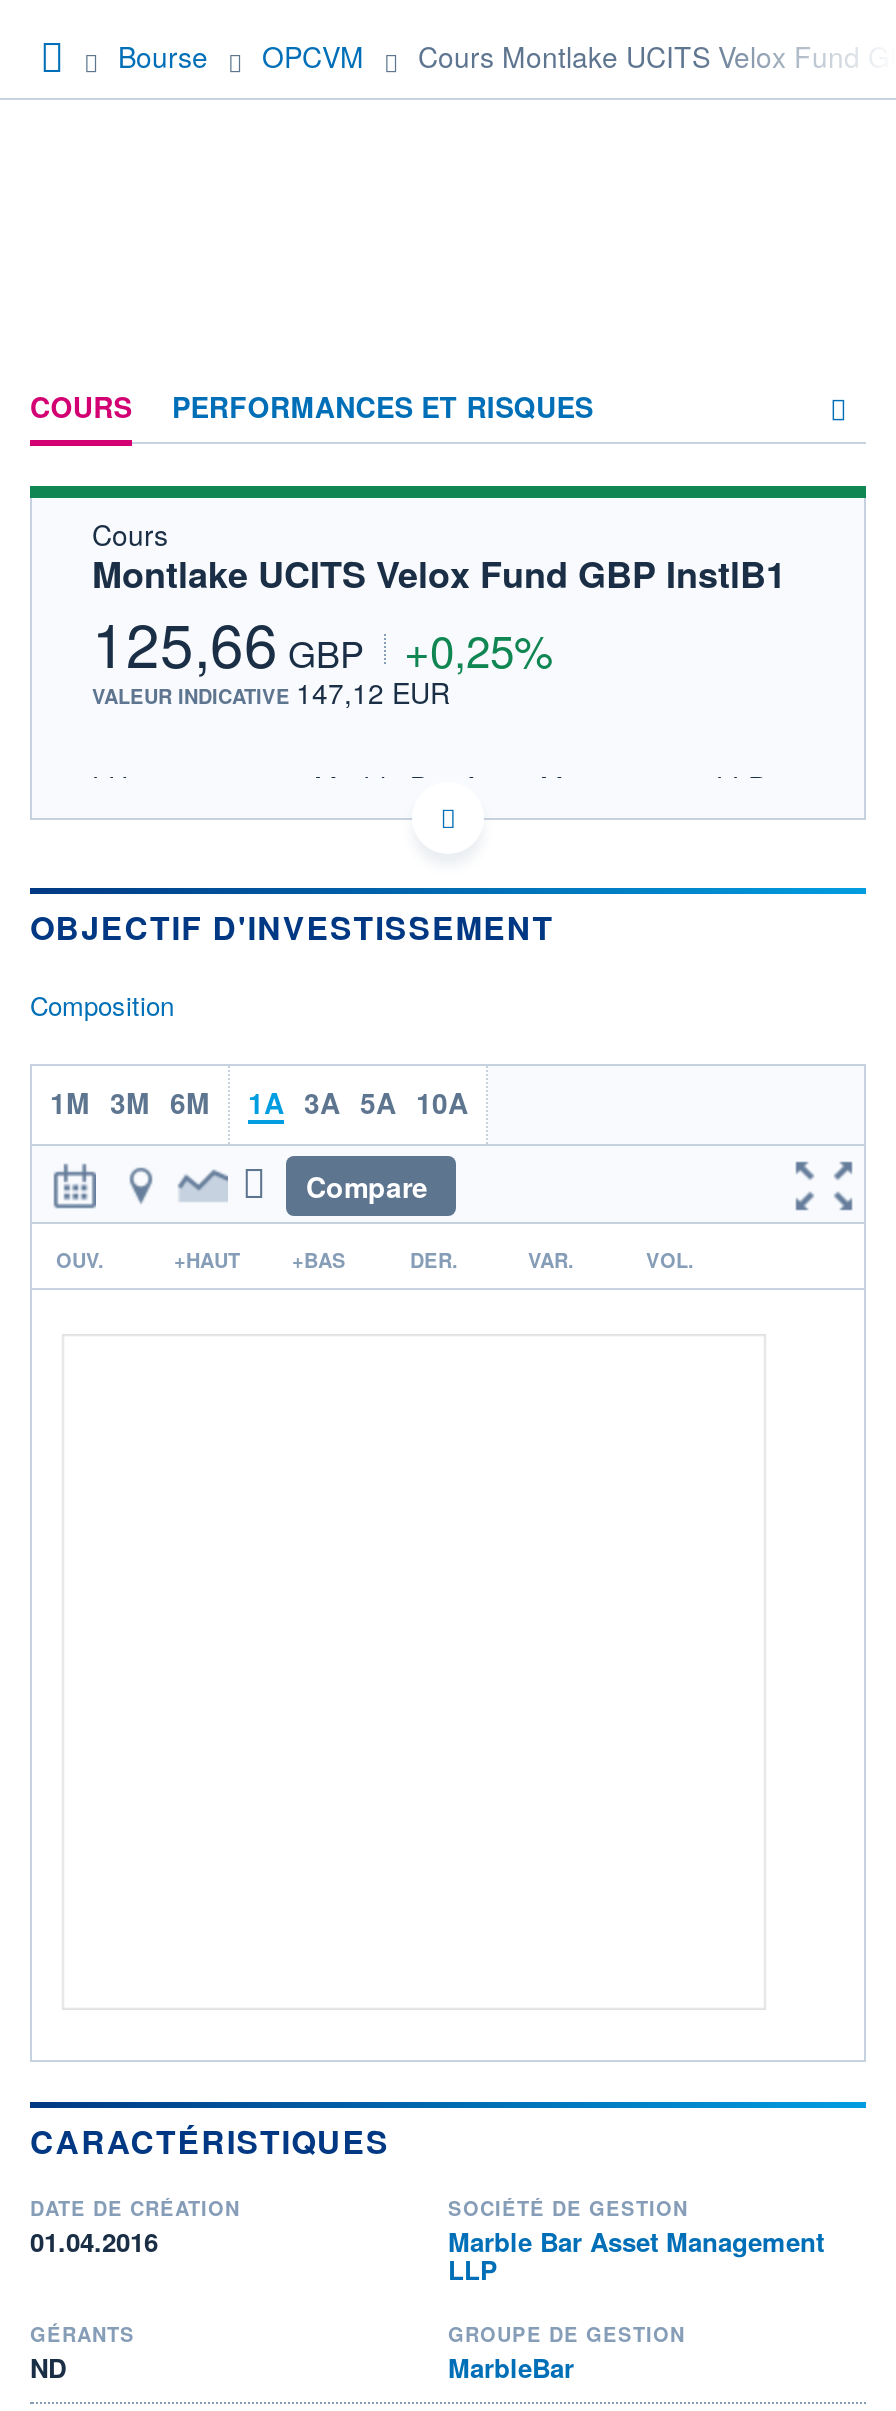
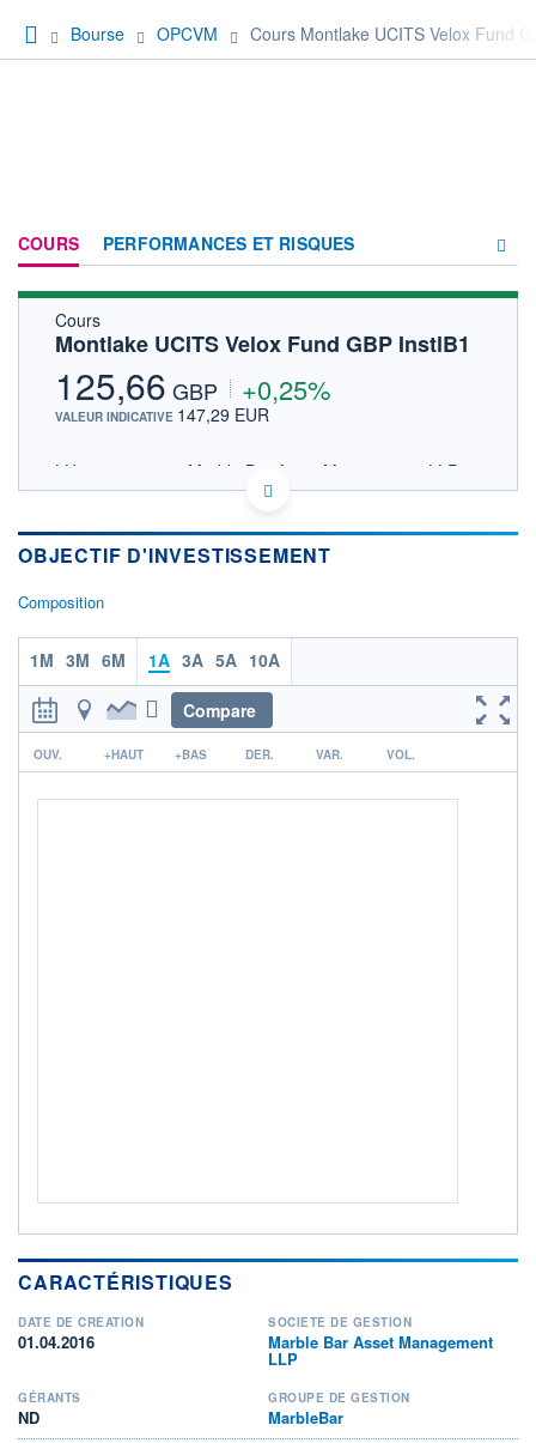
[92,672,450,712] VALEUR INDICATIVE 147,12 EUR -> [55,402,269,426] VALEUR INDICATIVE 147,29 EUR

